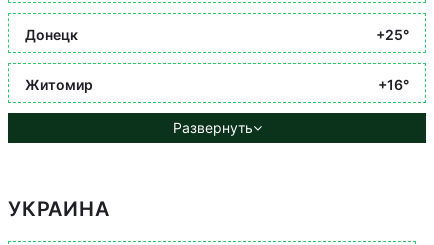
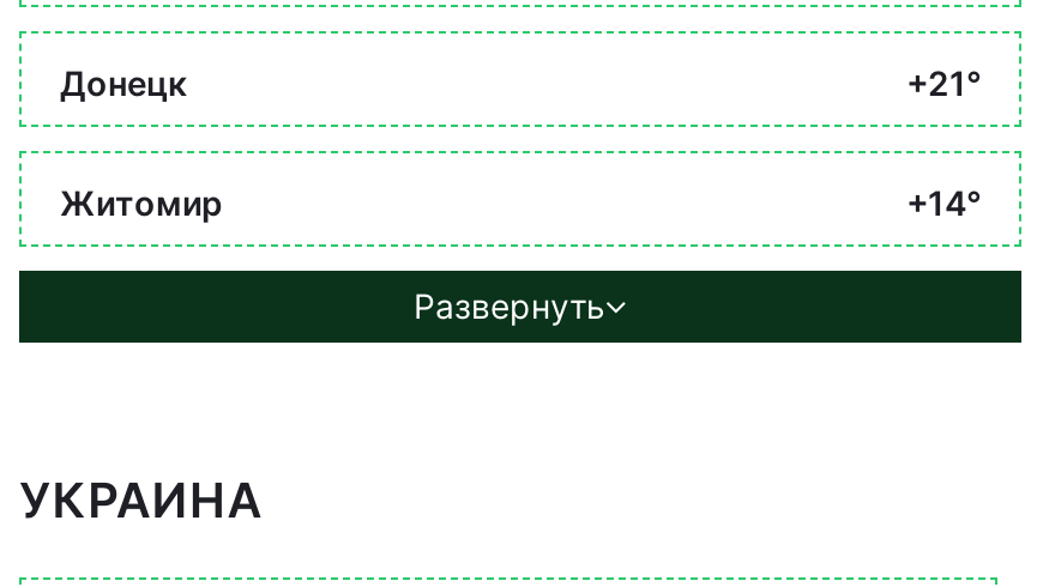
[376,25,409,42] +25° -> [906,61,981,102] +21°
[378,75,409,92] +16° -> [906,181,981,222] +14°

